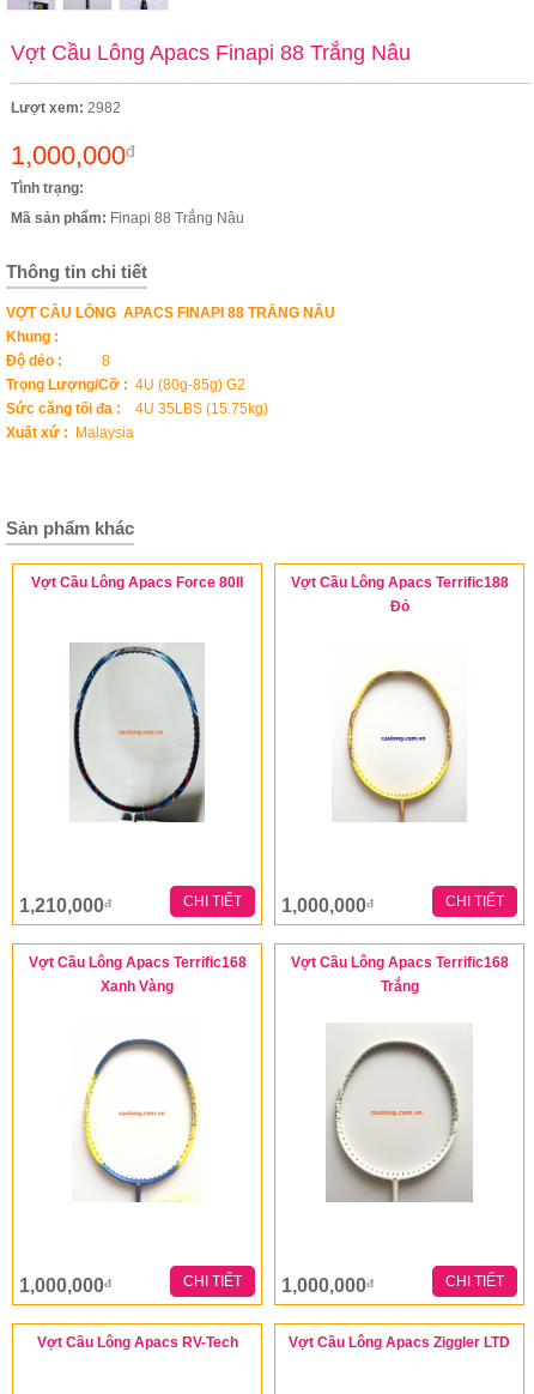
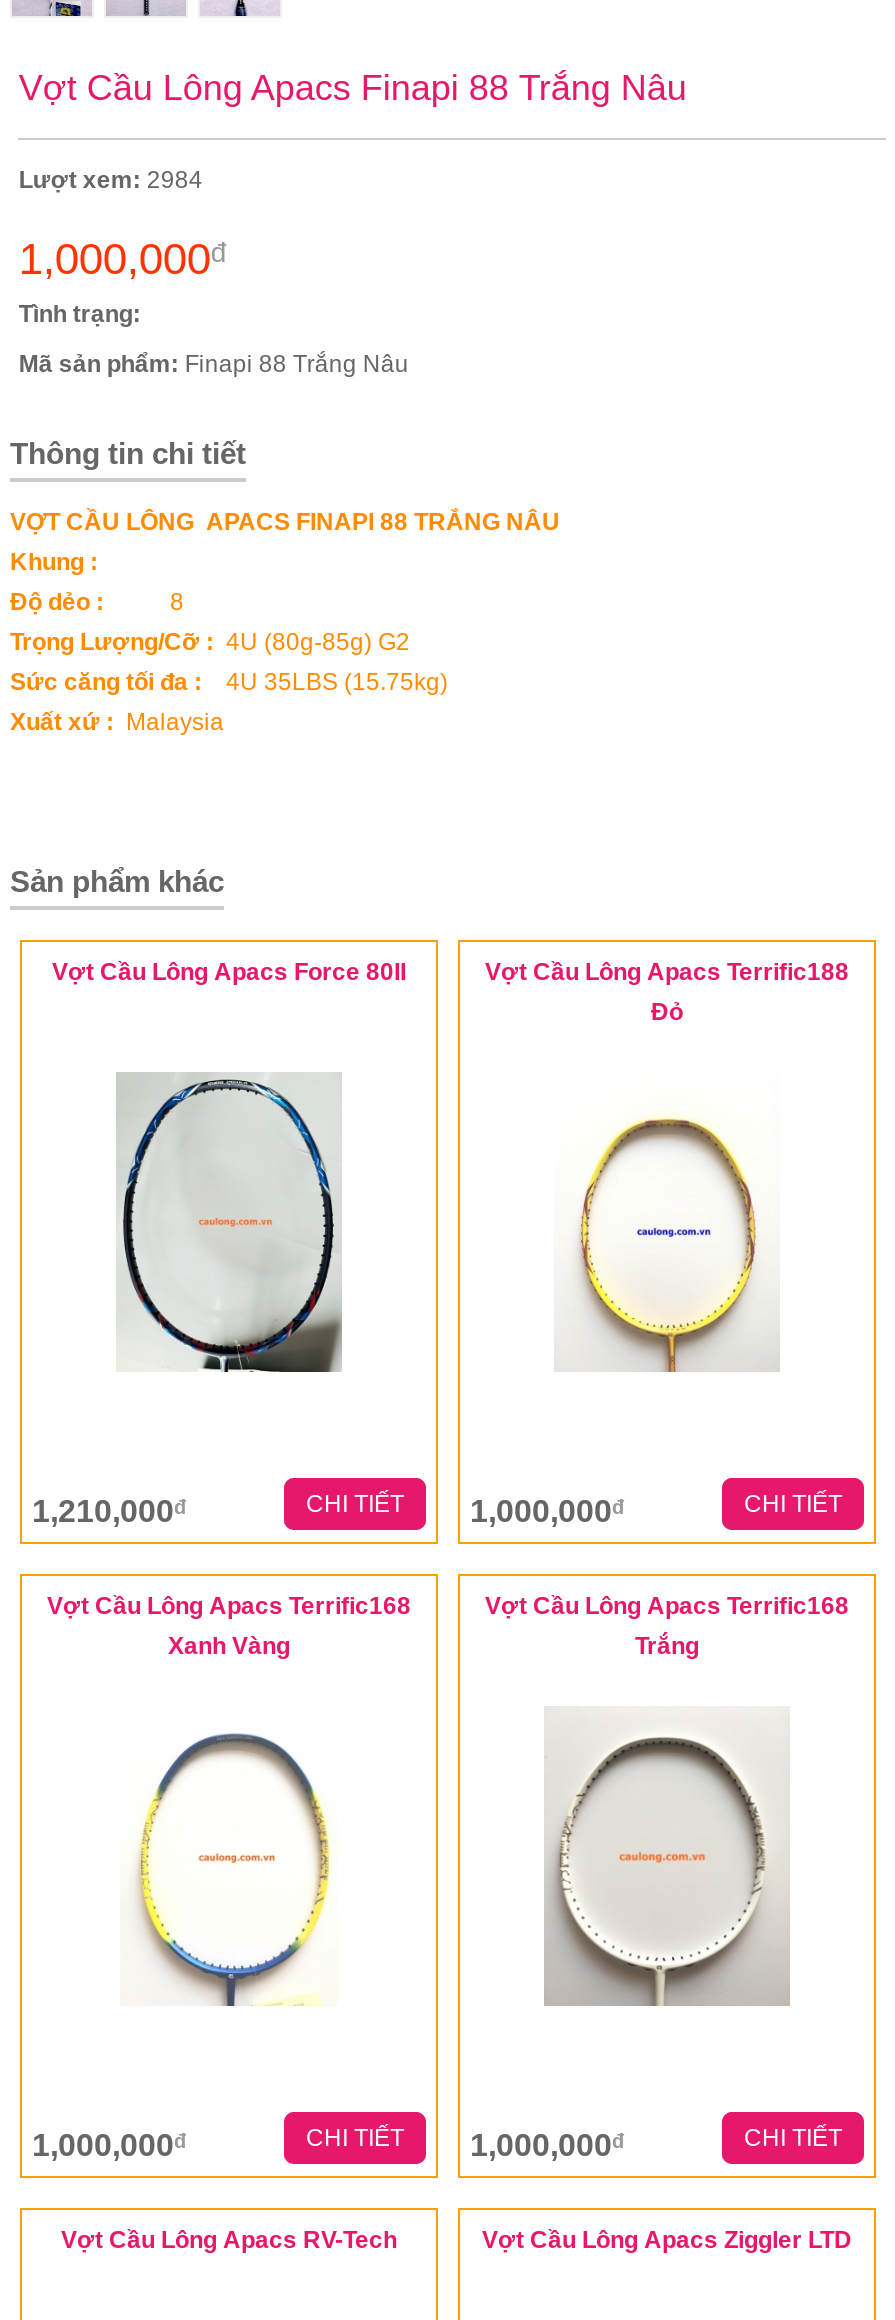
[11,99,121,116] Lượt xem: 2982 -> [19,165,203,193] Lượt xem: 2984

